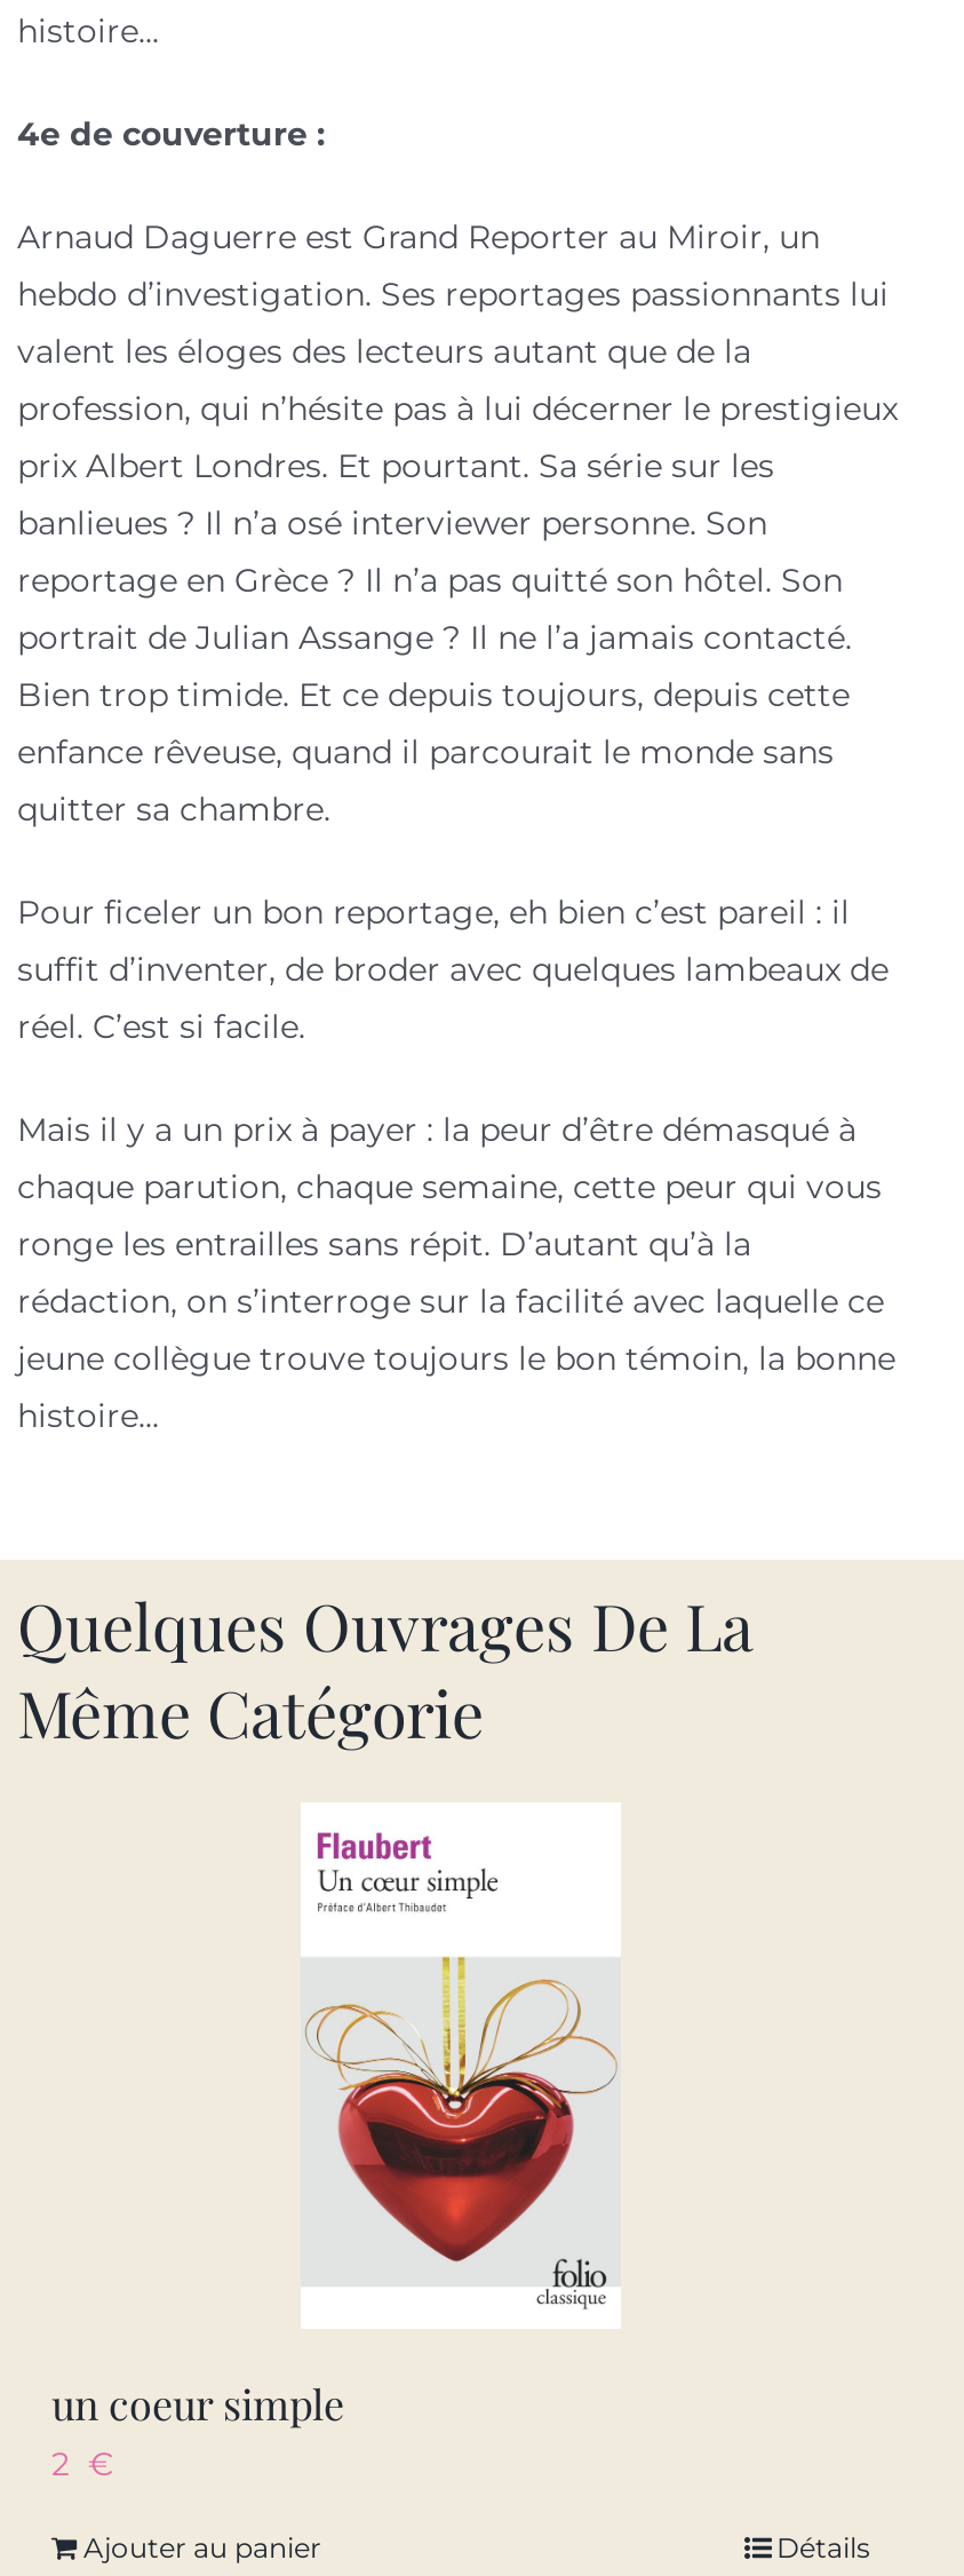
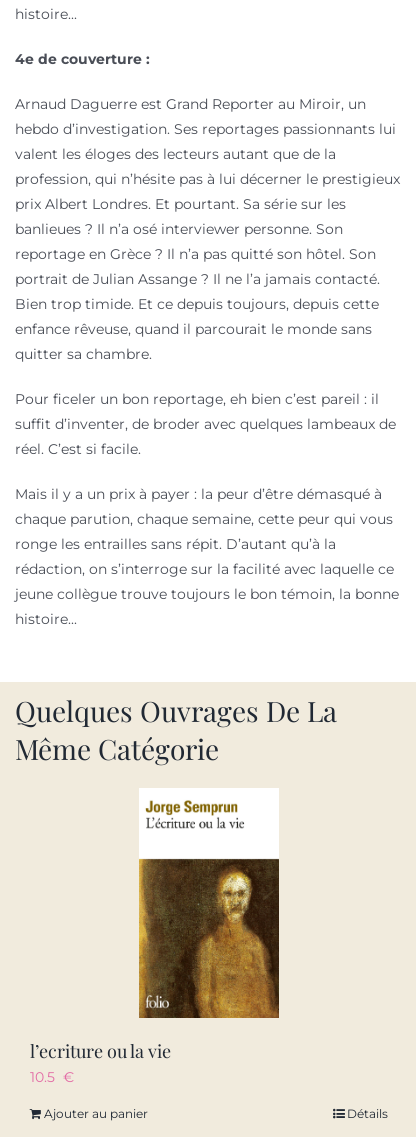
[314,1830,539,1912] [image] -> [145,799,245,835] [image]
[51,1953,621,2485] [image] | un coeur simple | 2 € -> [30,856,280,1086] [image] | l’ecriture ou la vie | 10.5 €

